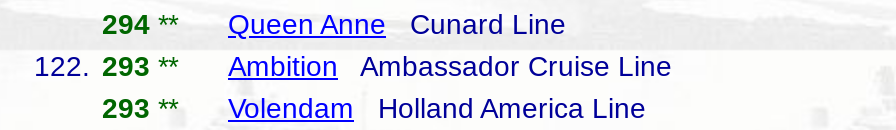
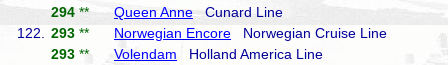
[228,50,672,82] Ambition Ambassador Cruise Line -> [114,25,387,41] Norwegian Encore Norwegian Cruise Line

